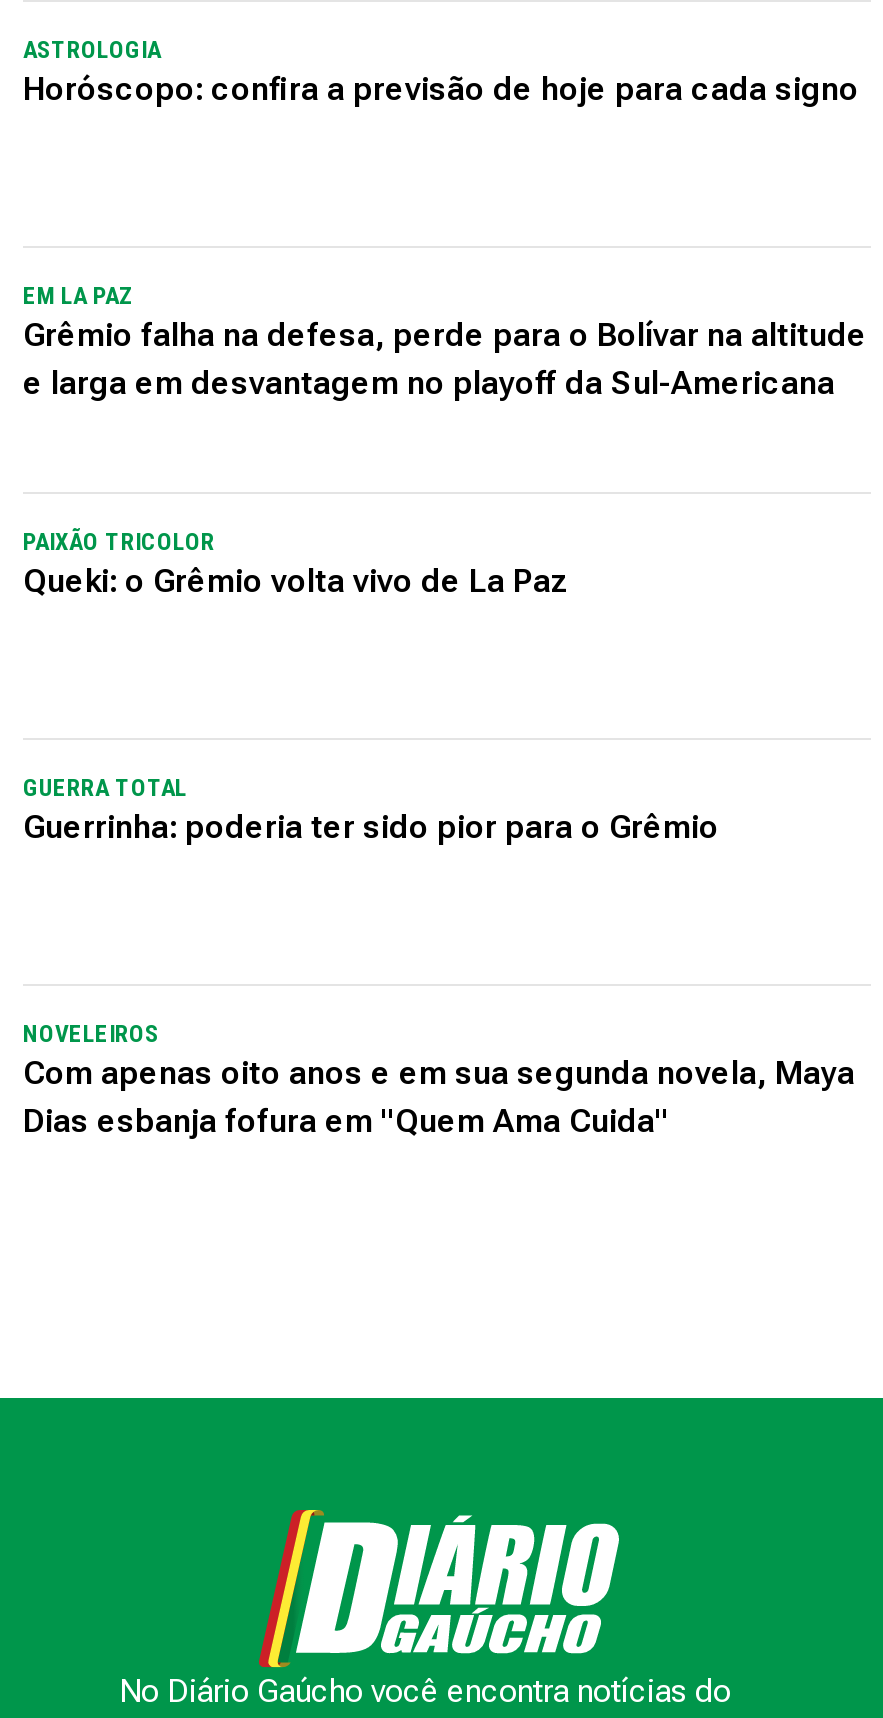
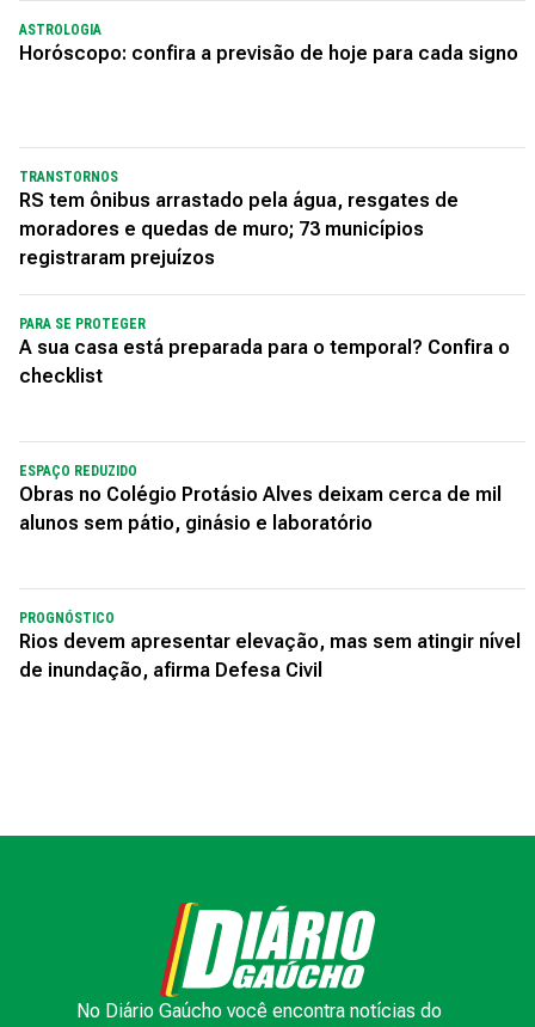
[23,281,867,401] EM LA PAZ | Grêmio falha na defesa, perde para o Bolívar na altitude | e larga em desvantagem no playoff da Sul-Americana -> [19,168,459,269] TRANSTORNOS | RS tem ônibus arrastado pela água, resgates de | moradores e quedas de muro; 73 municípios | registraram prejuízos
[23,527,569,599] PAIXÃO TRICOLOR | Queki: o Grêmio volta vivo de La Paz -> [19,315,510,387] PARA SE PROTEGER | A sua casa está preparada para o temporal? Confira o | checklist
[23,773,719,845] GUERRA TOTAL | Guerrinha: poderia ter sido pior para o Grêmio -> [19,462,502,534] ESPAÇO REDUZIDO | Obras no Colégio Protásio Alves deixam cerca de mil | alunos sem pátio, ginásio e laboratório
[23,1019,855,1139] NOVELEIROS | Com apenas oito anos e em sua segunda novela, Maya | Dias esbanja fofura em "Quem Ama Cuida" -> [19,609,521,681] PROGNÓSTICO | Rios devem apresentar elevação, mas sem atingir nível | de inundação, afirma Defesa Civil

